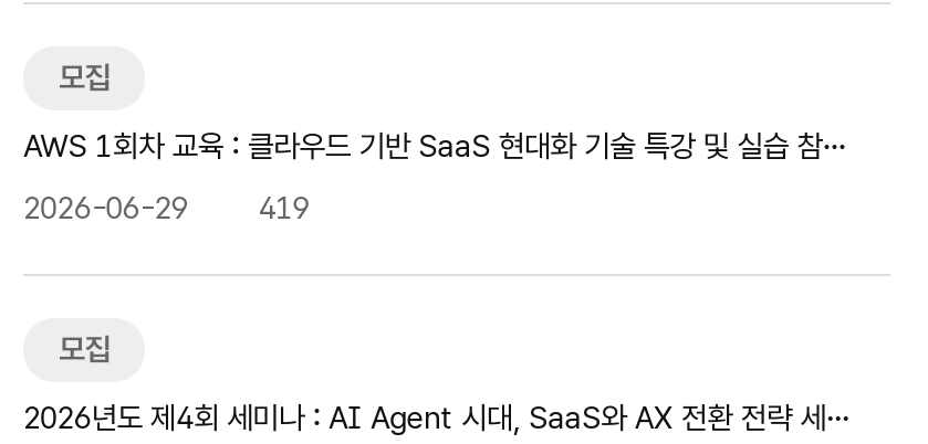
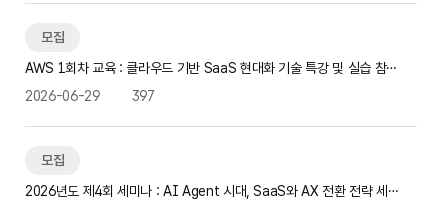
[259,190,310,226] 419 -> [131,88,154,104] 397

